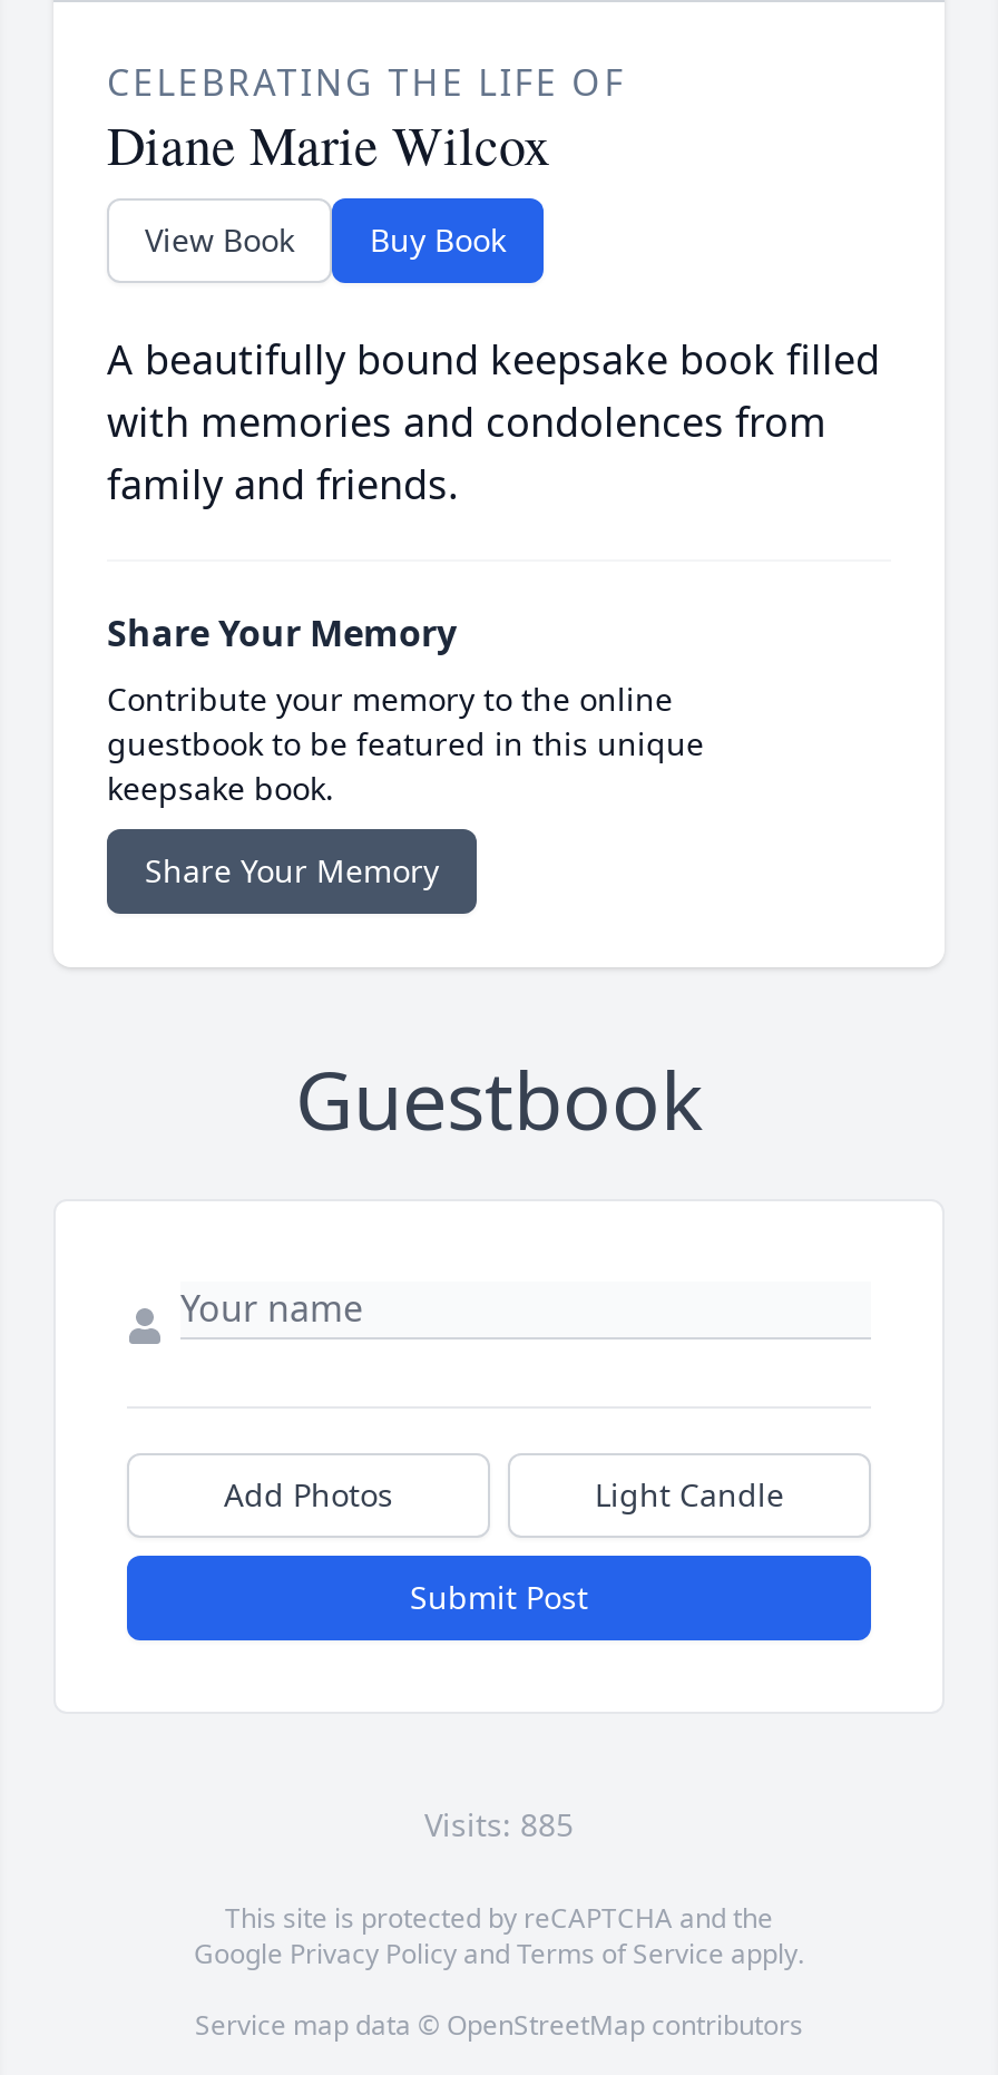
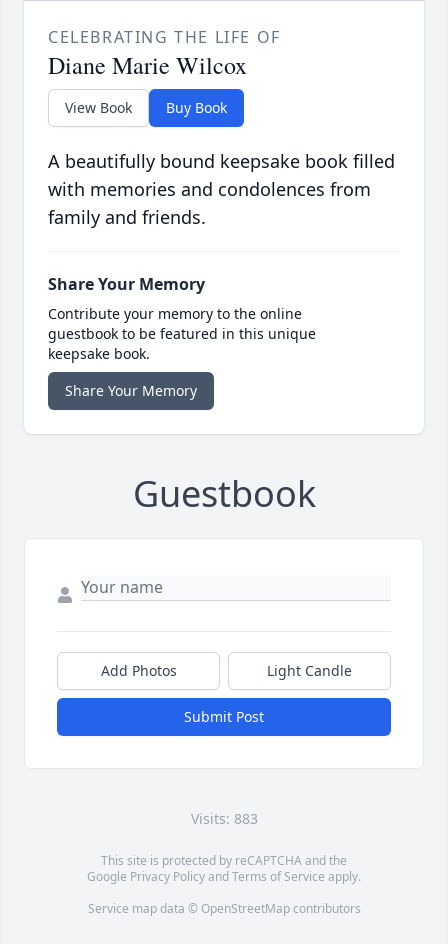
[424,1804,574,1846] Visits: 885 -> [190,809,257,828] Visits: 883

